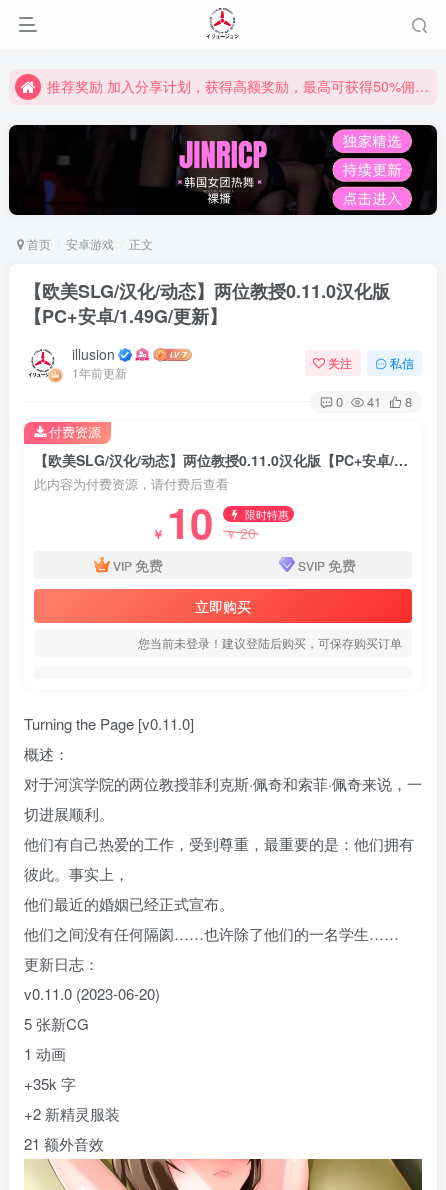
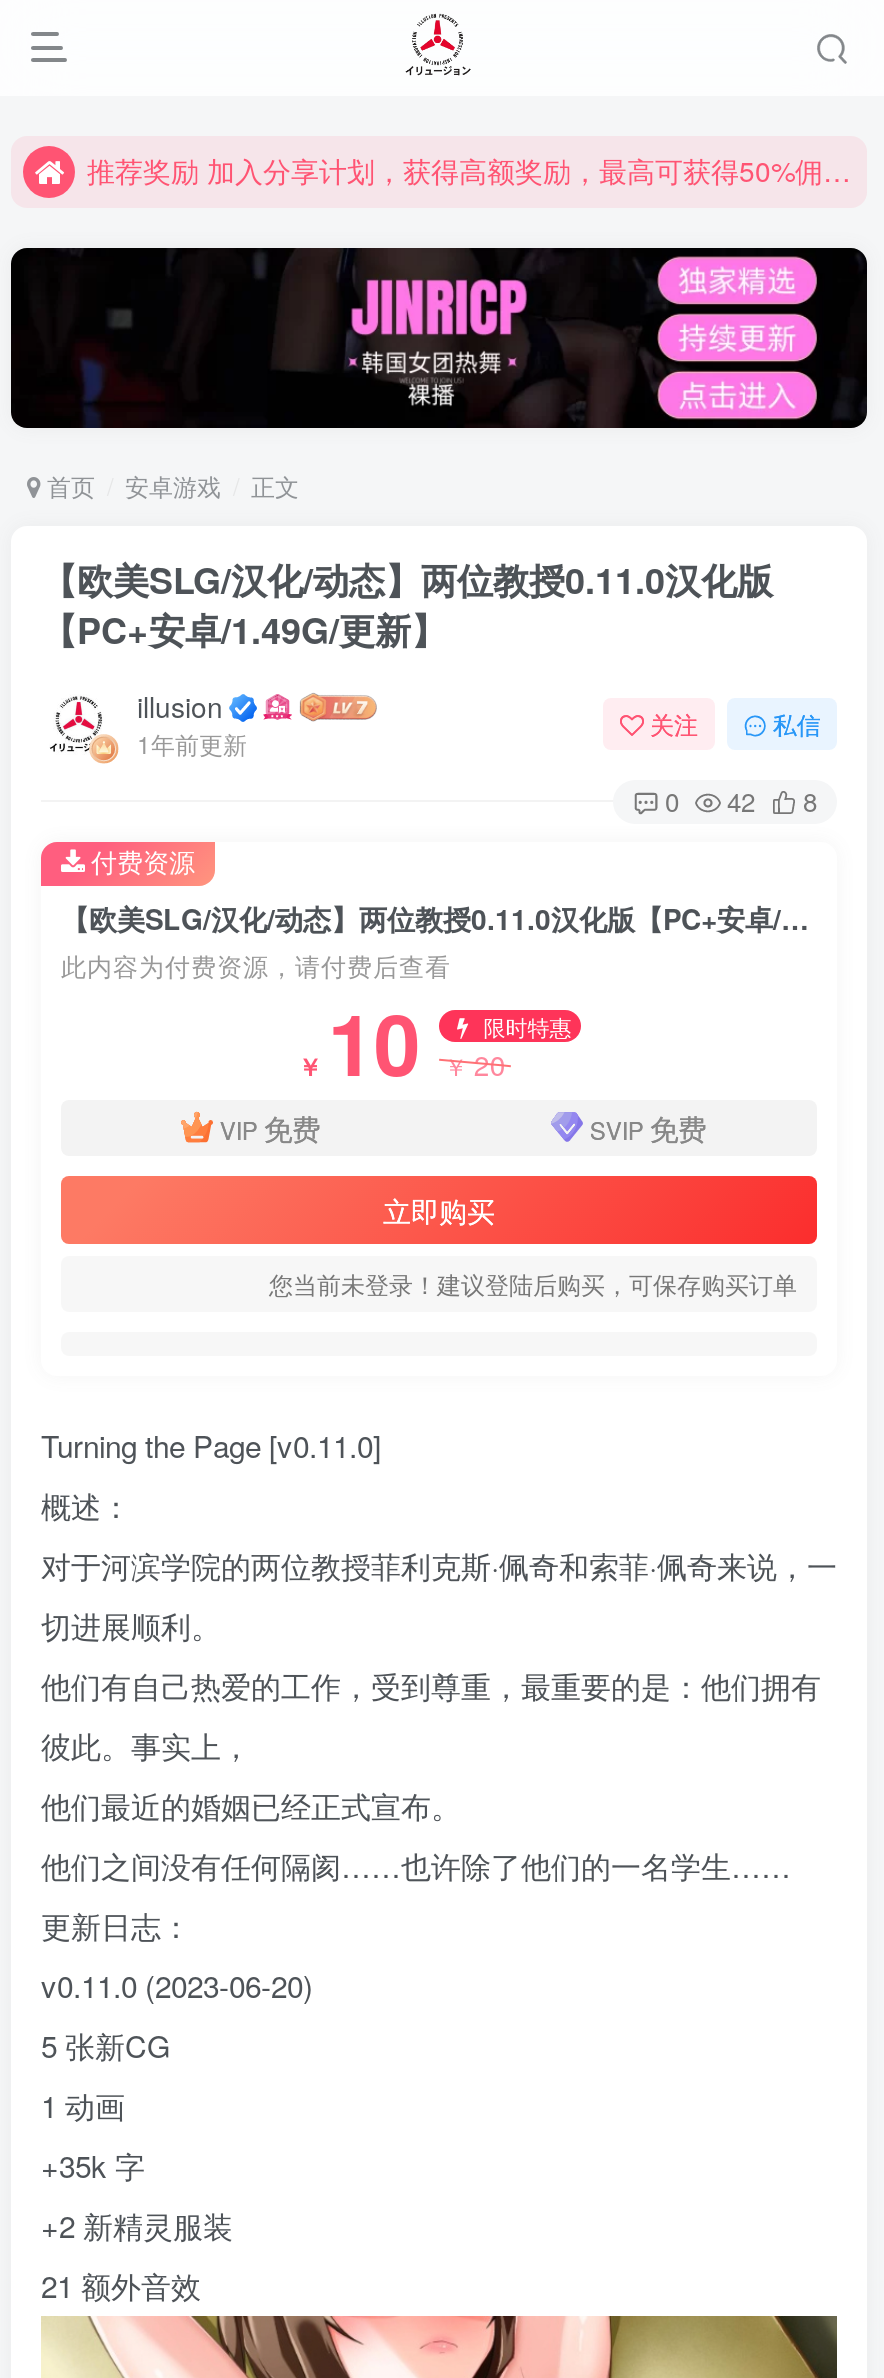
[336,392,412,411] 0 41 8 -> [665,781,817,819] 0 42 8

